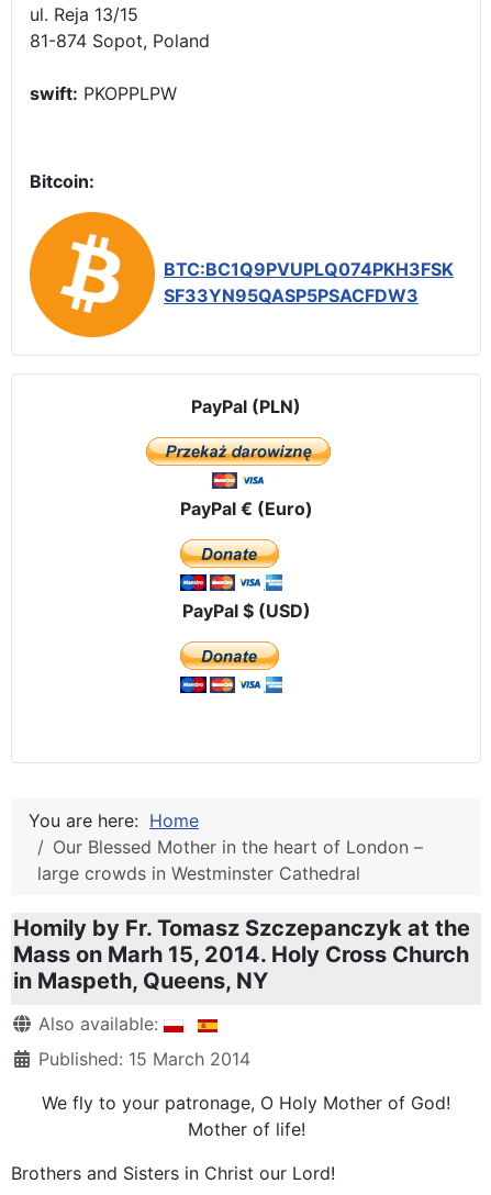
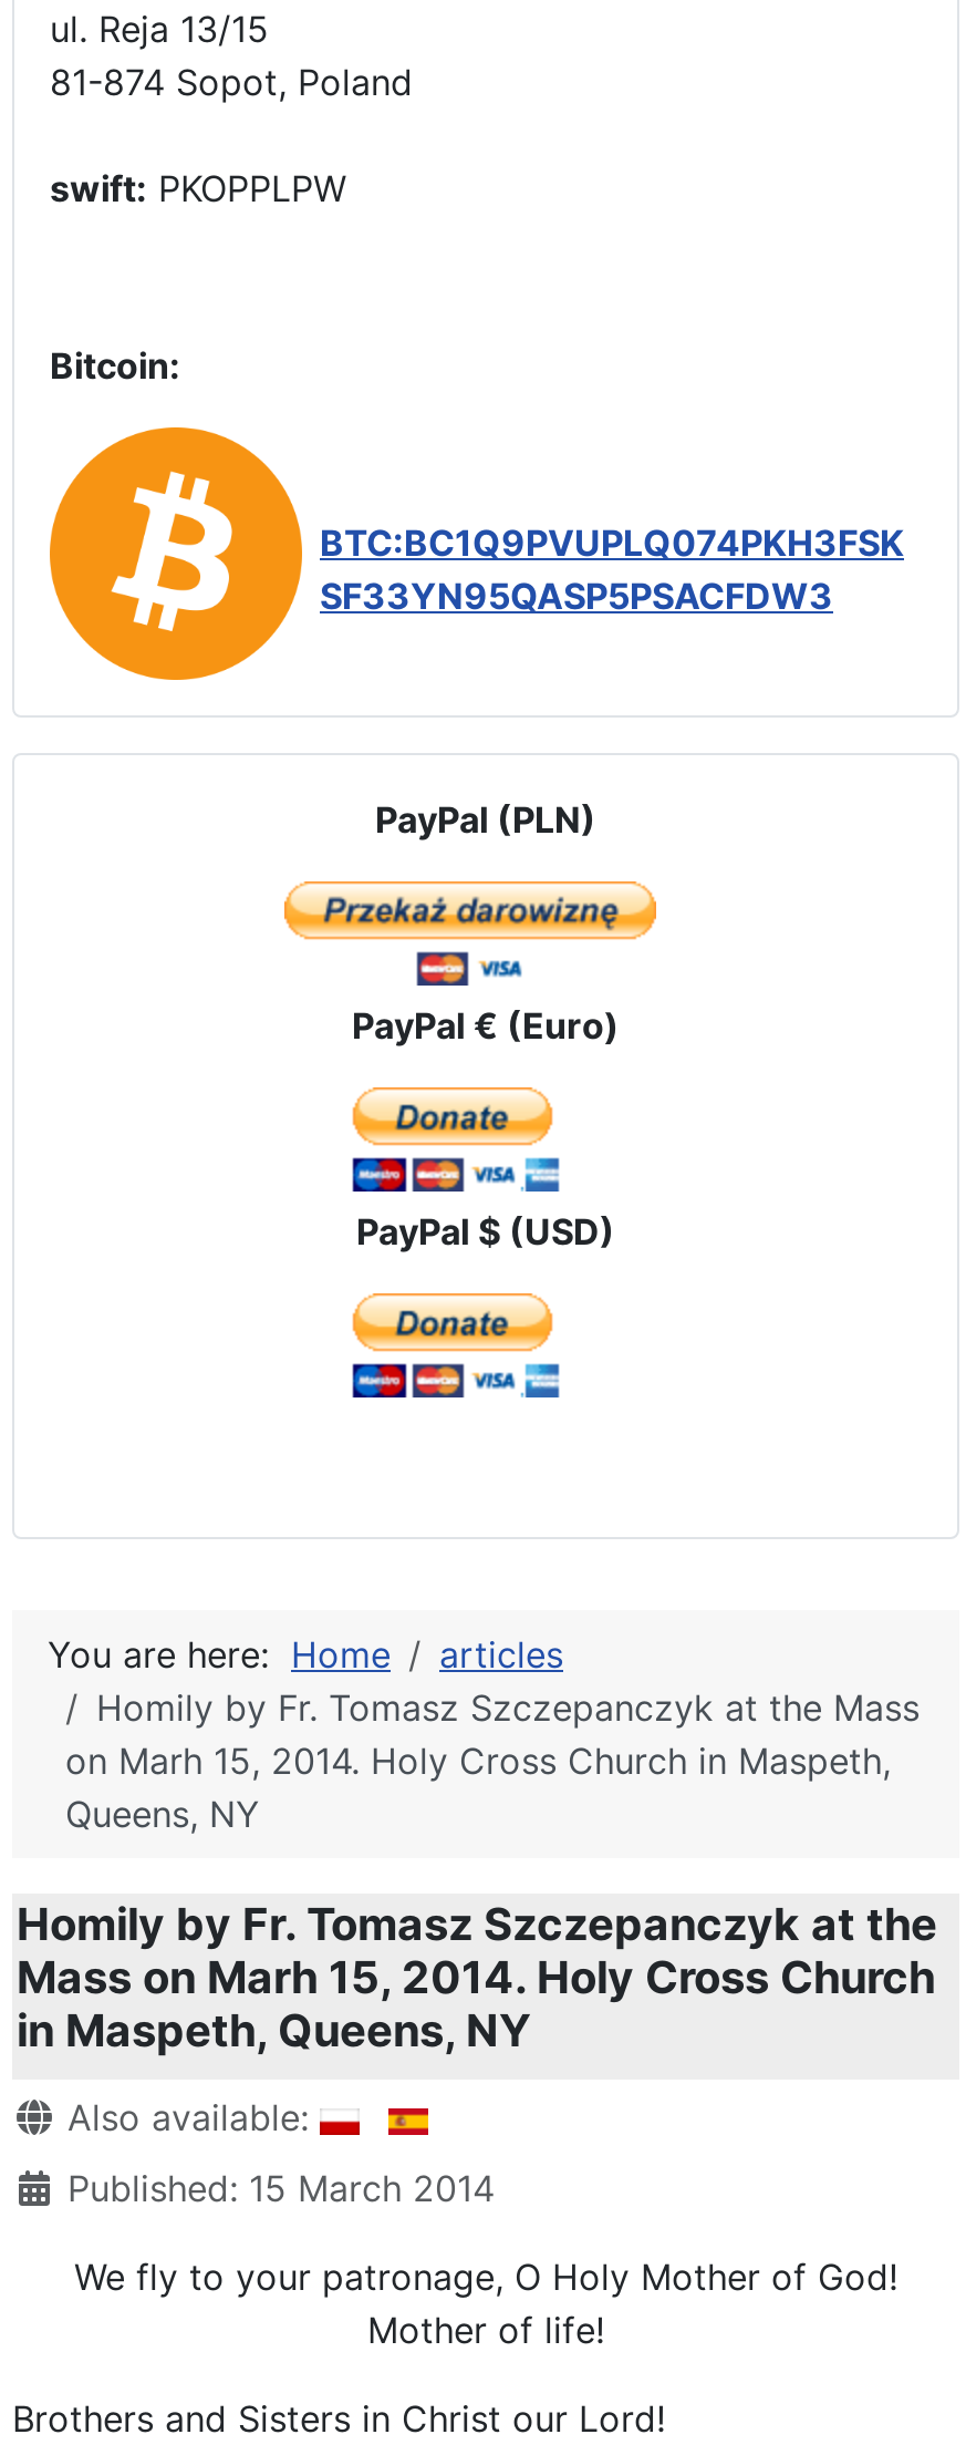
[37,836,423,884] Our Blessed Mother in the heart of London – | large crowds in Westminster Cathedral -> [65,1632,920,1836] articles | Homily by Fr. Tomasz Szczepanczyk at the Mass | on Marh 15, 2014. Holy Cross Church in Maspeth, | Queens, NY

